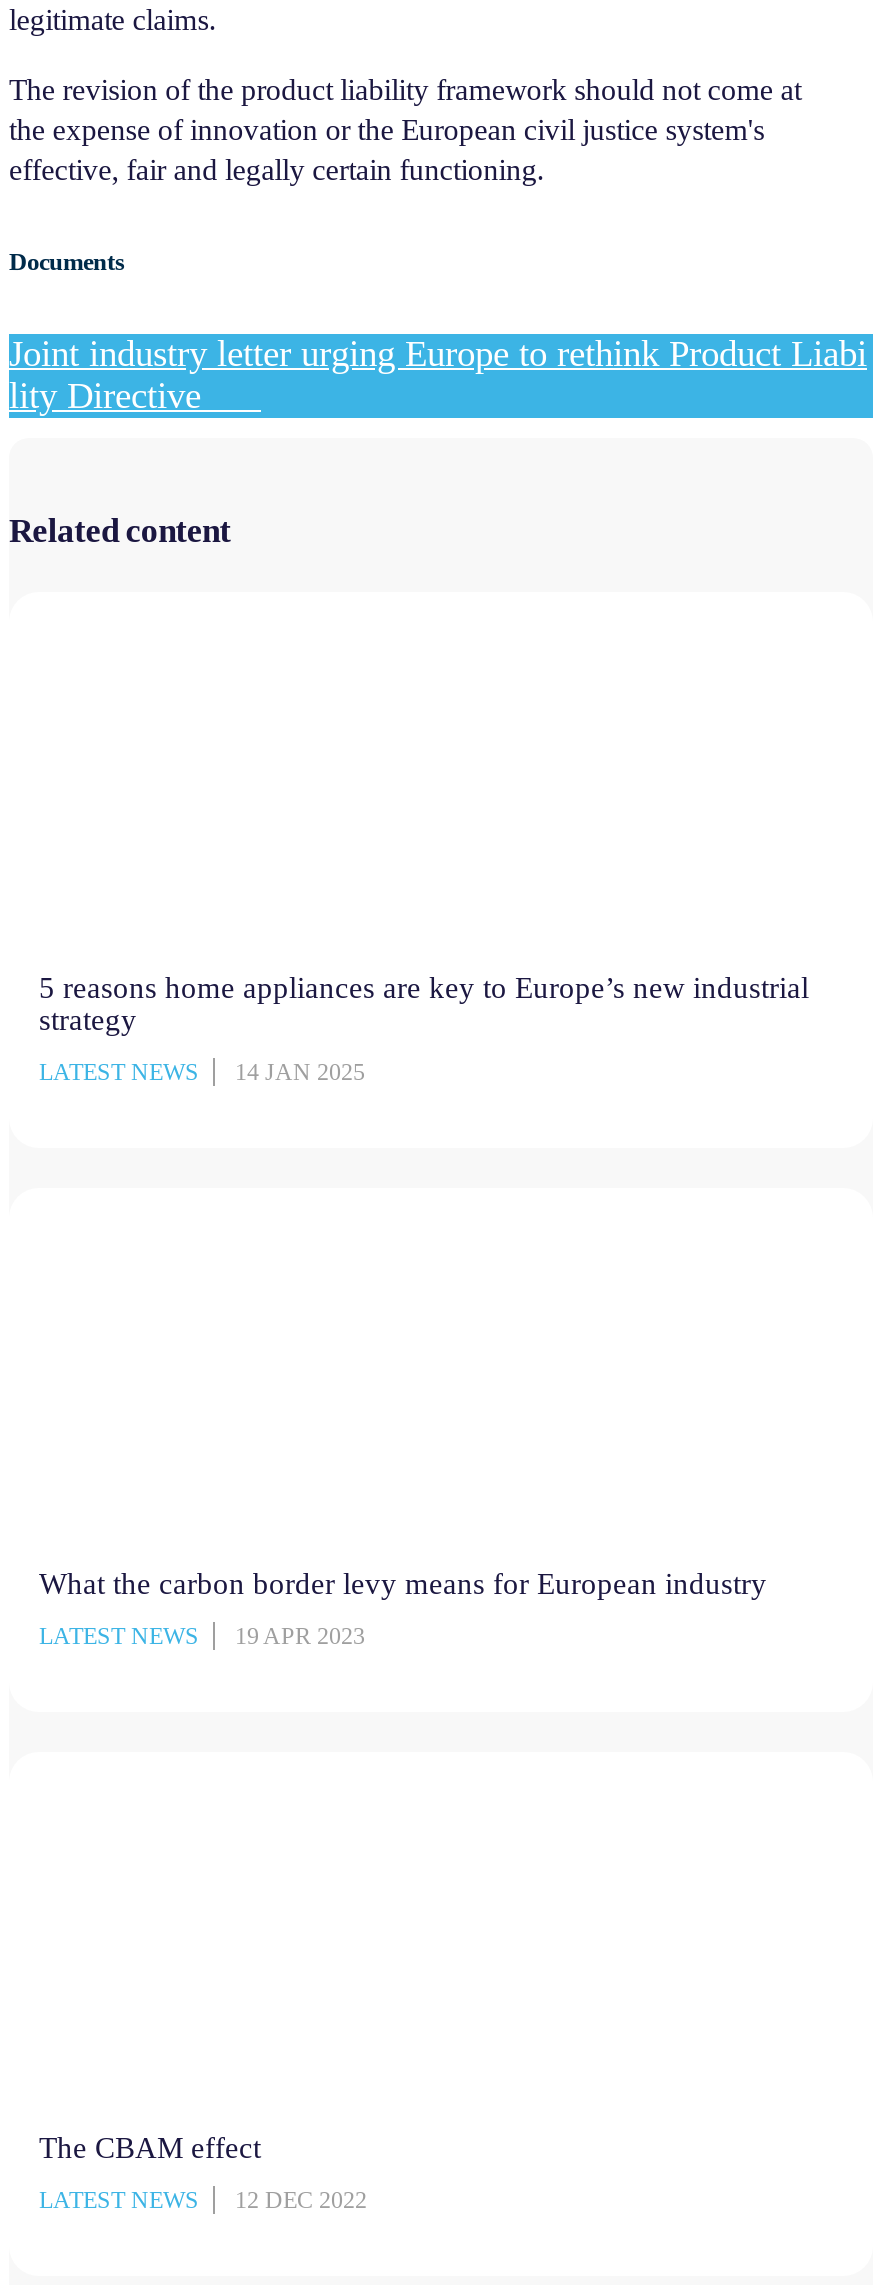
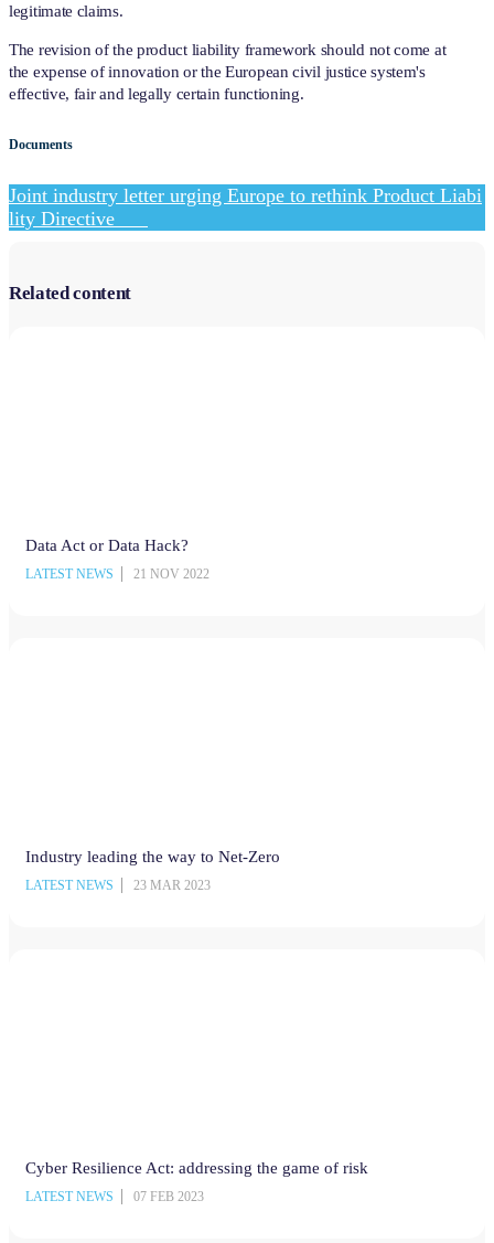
[39,973,809,1037] 5 reasons home appliances are key to Europe’s new industrial | strategy -> [25,537,189,555] Data Act or Data Hack?
[39,1059,365,1087] LATEST NEWS 14 JAN 2025 -> [25,567,210,582] LATEST NEWS 21 NOV 2022
[39,1569,767,1601] What the carbon border levy means for European industry -> [25,848,280,866] Industry leading the way to Net-Zero
[39,1623,365,1651] LATEST NEWS 19 APR 2023 -> [25,878,211,894] LATEST NEWS 23 MAR 2023
[39,2133,261,2165] The CBAM effect -> [25,1160,368,1177] Cyber Resilience Act: addressing the game of risk
[39,2187,367,2215] LATEST NEWS 12 DEC 2022 -> [25,1189,204,1205] LATEST NEWS 07 FEB 2023

